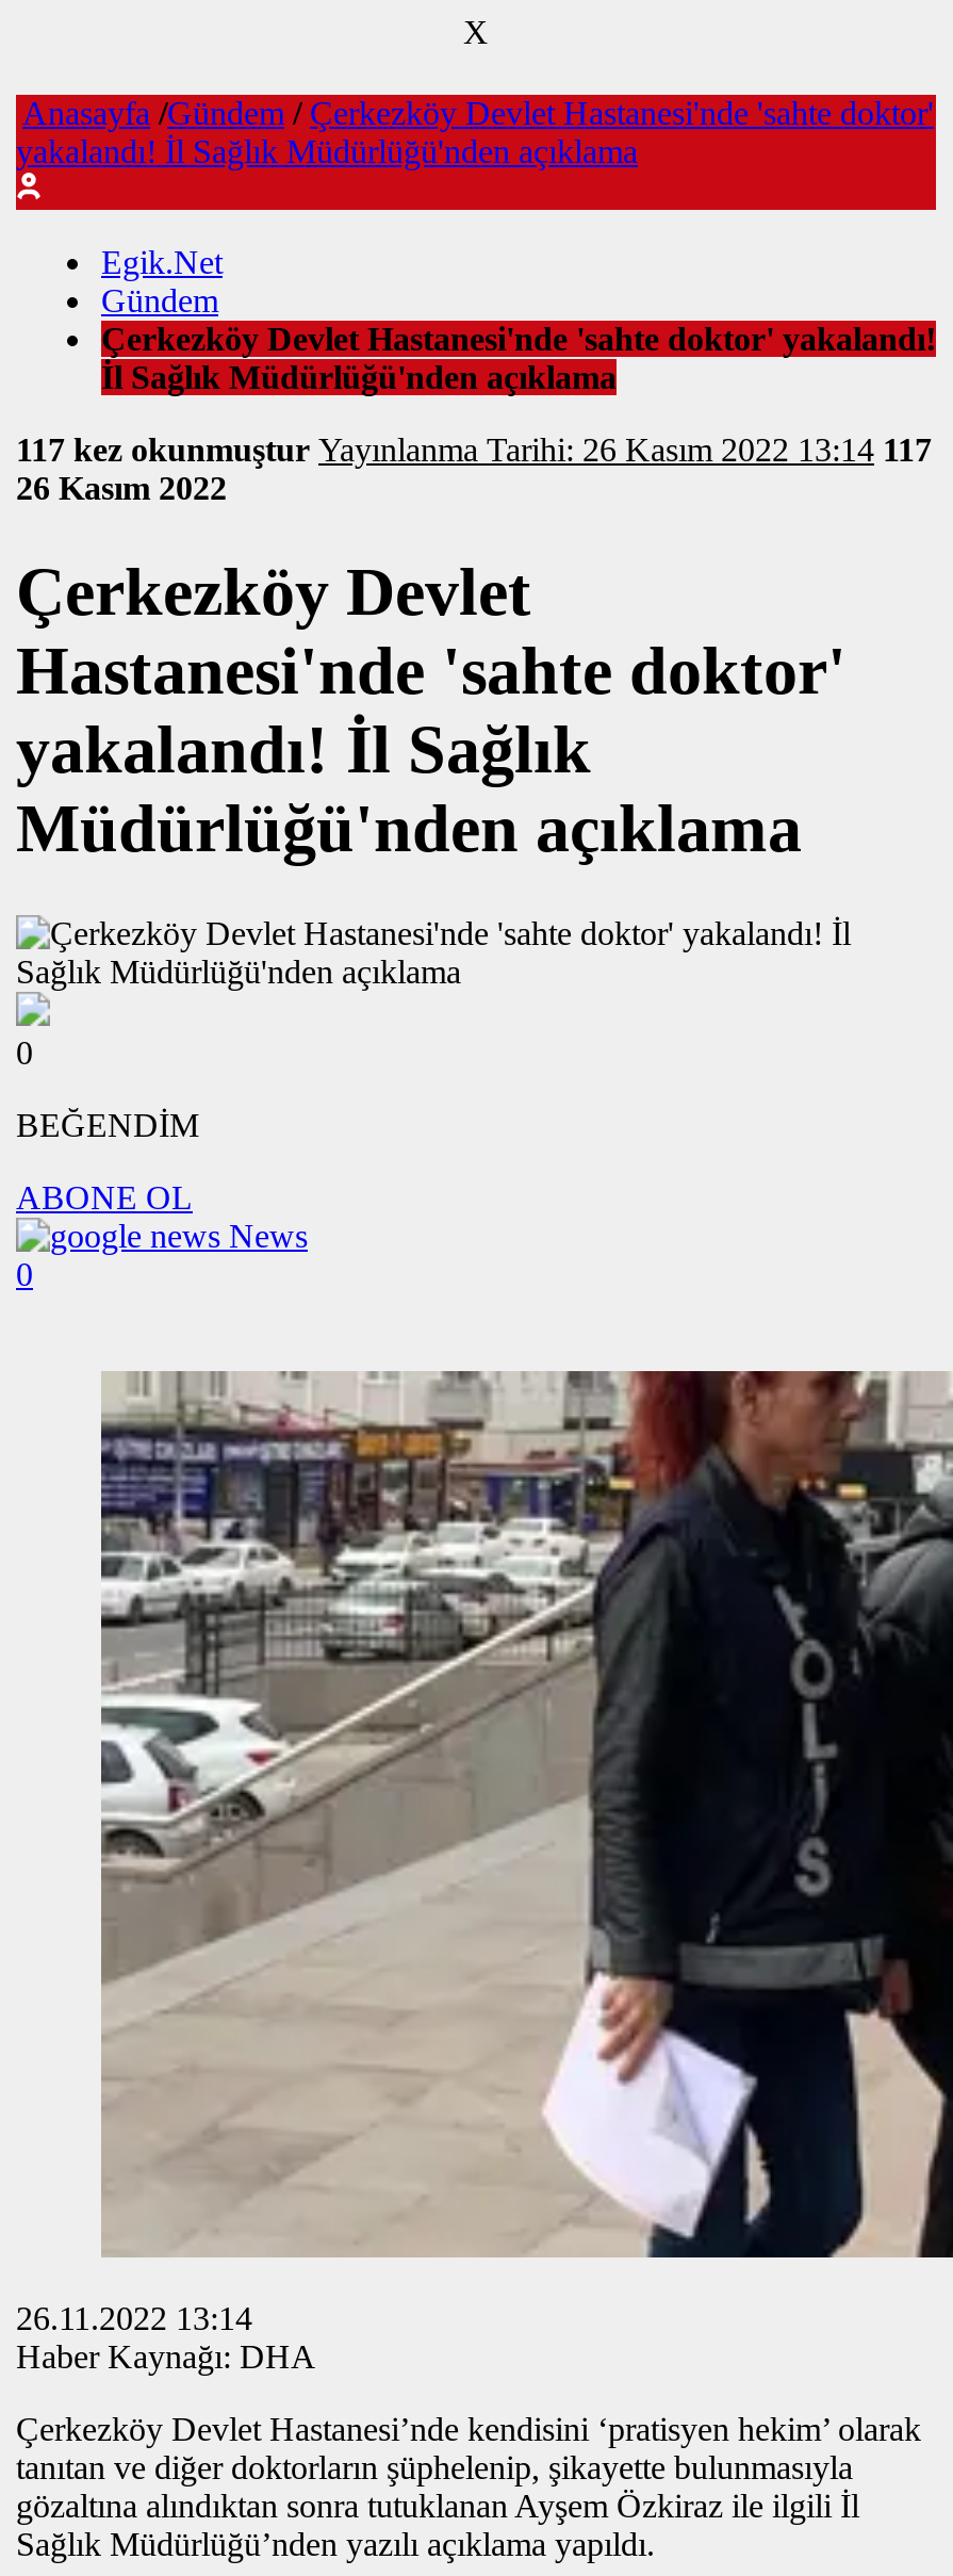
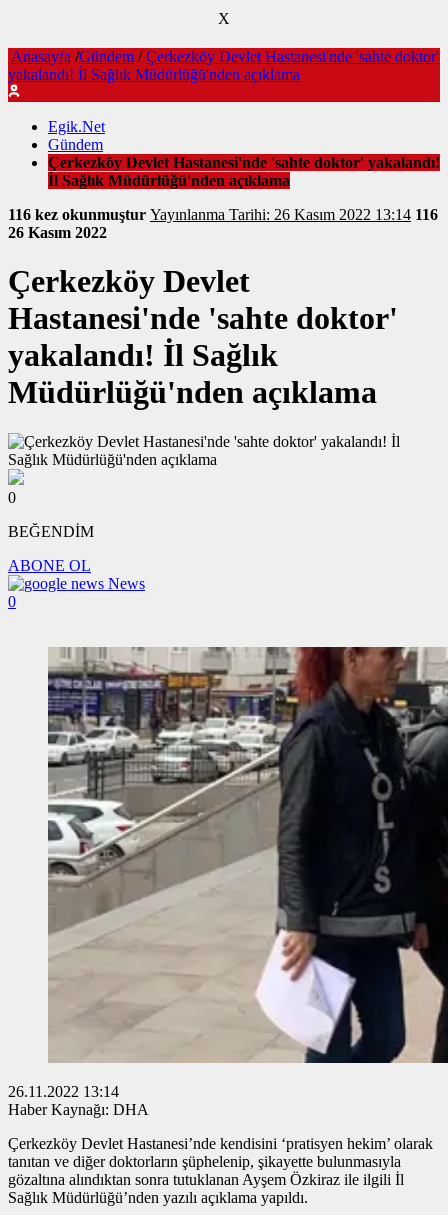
[16,431,932,468] 117 kez okunmuştur Yayınlanma Tarihi: 26 Kasım 2022 13:14 117 -> [8,206,438,223] 116 kez okunmuştur Yayınlanma Tarihi: 26 Kasım 2022 13:14 116

